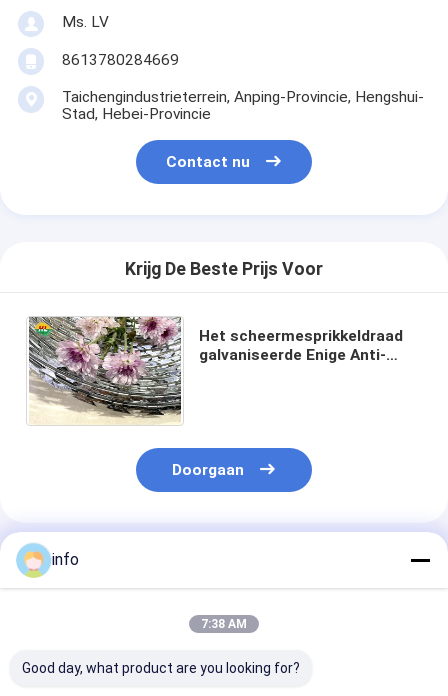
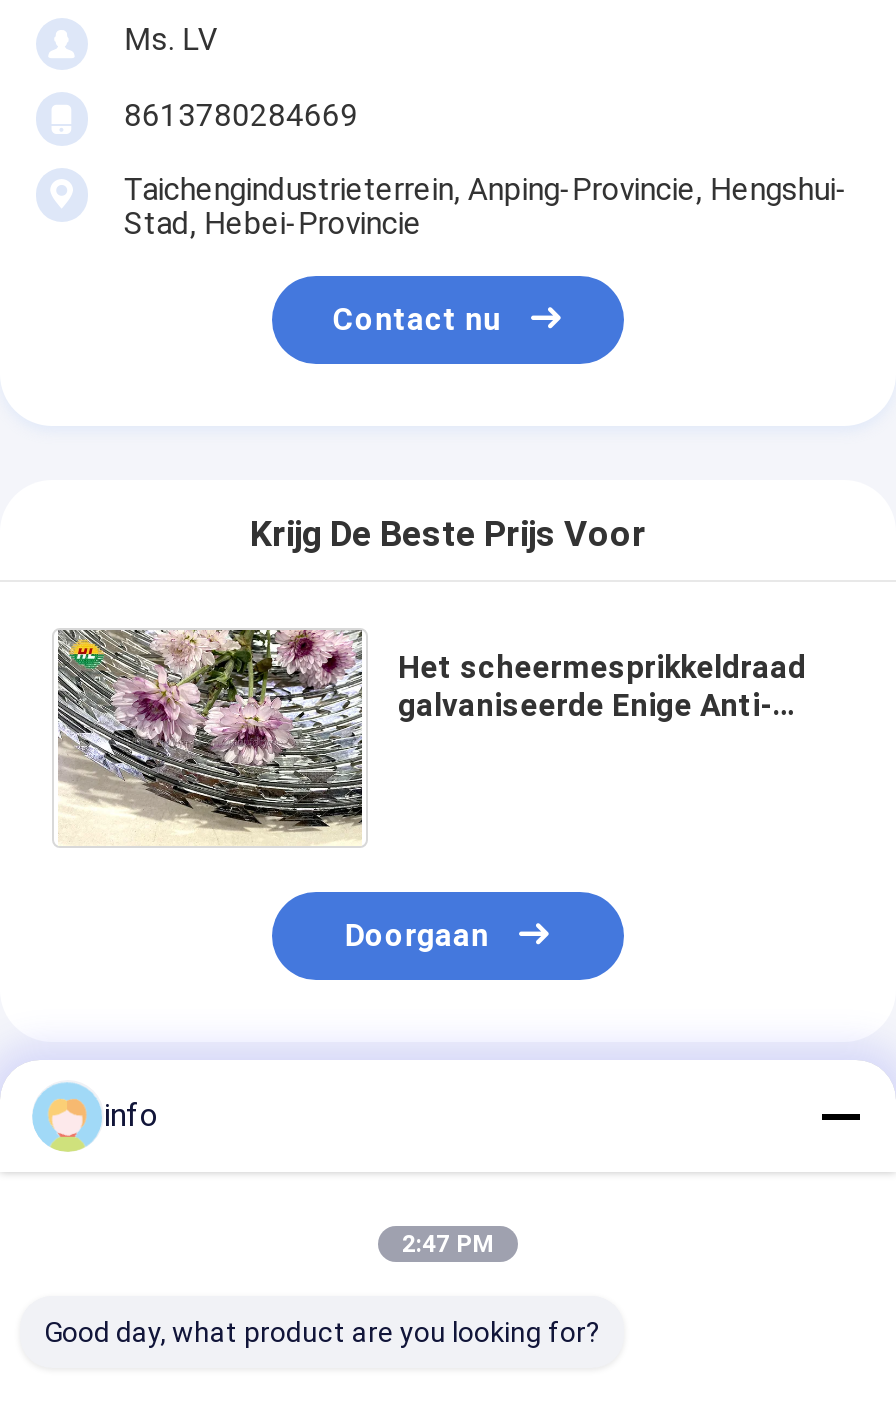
[201,617,247,631] 7:38 AM -> [402,1230,494,1258] 2:47 PM

